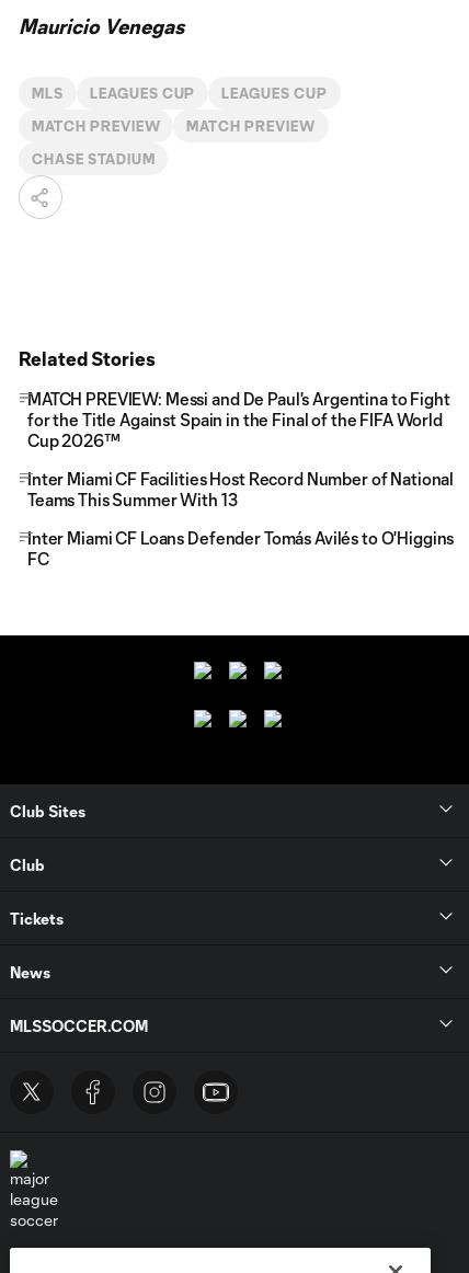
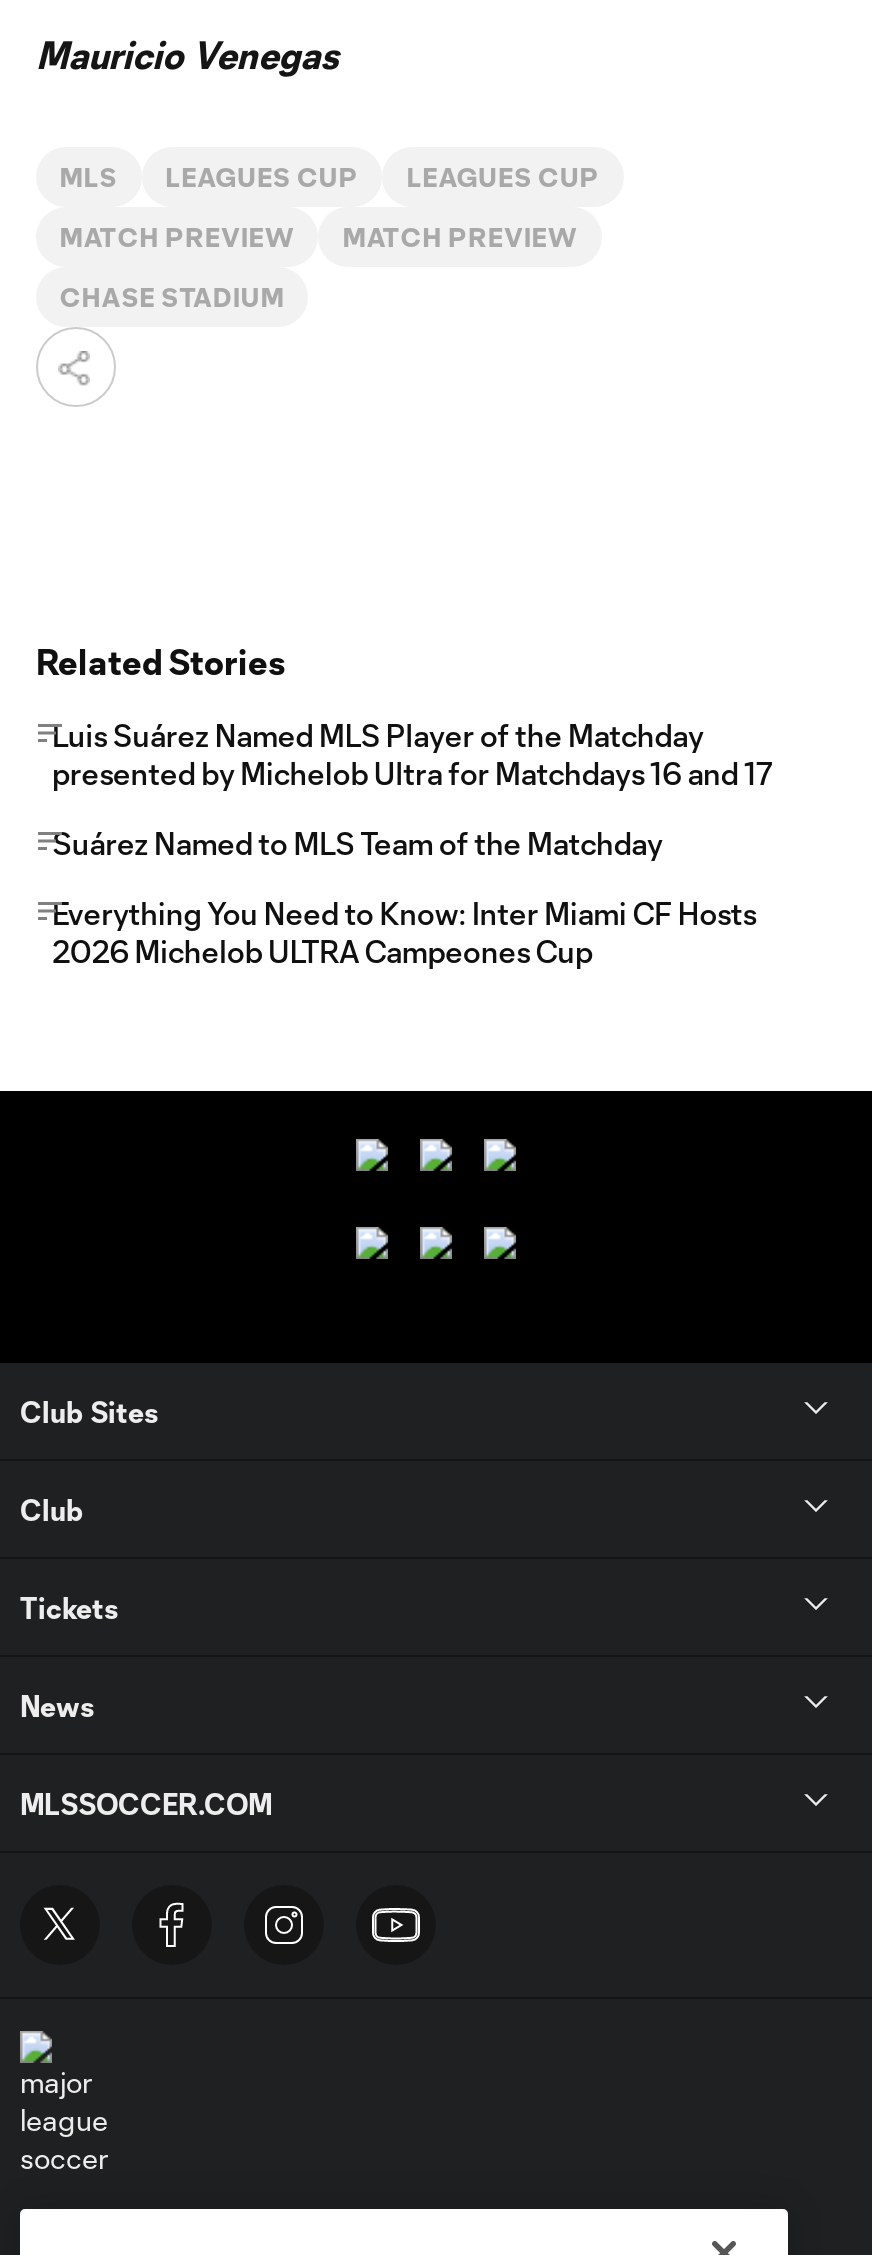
[27,389,450,450] MATCH PREVIEW: Messi and De Paul's Argentina to Fight | for the Title Against Spain in the Final of the FIFA World | Cup 2026™ -> [52,717,772,791] Luis Suárez Named MLS Player of the Matchday | presented by Michelob Ultra for Matchdays 16 and 17
[27,469,454,509] Inter Miami CF Facilities Host Record Number of National | Teams This Summer With 13 -> [52,825,663,861] Suárez Named to MLS Team of the Matchday
[27,528,454,569] Inter Miami CF Loans Defender Tomás Avilés to O'Higgins | FC -> [52,895,756,969] Everything You Need to Know: Inter Miami CF Hosts | 2026 Michelob ULTRA Campeones Cup

